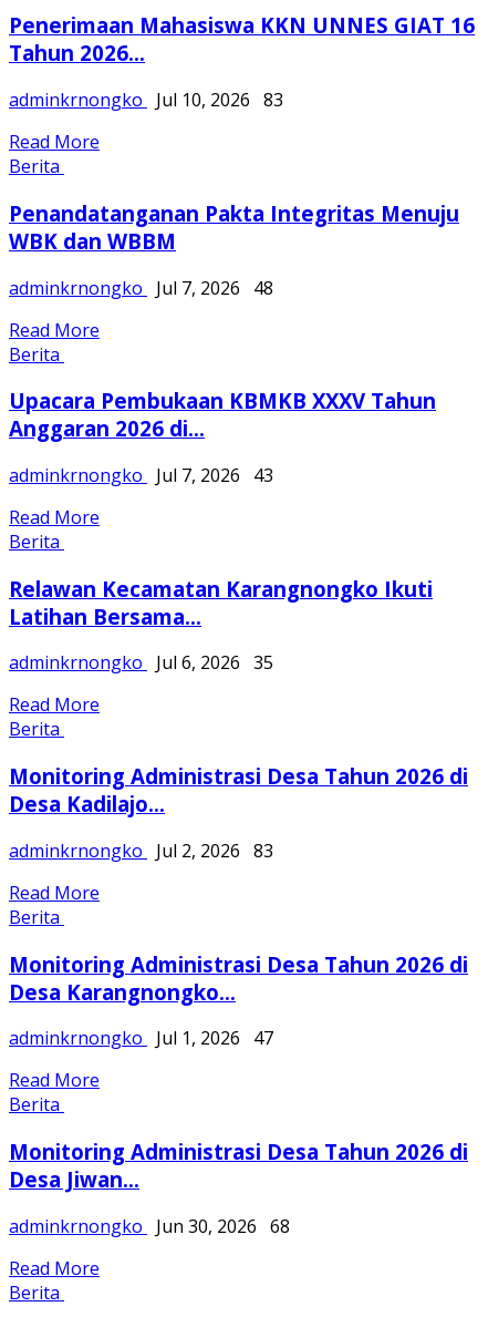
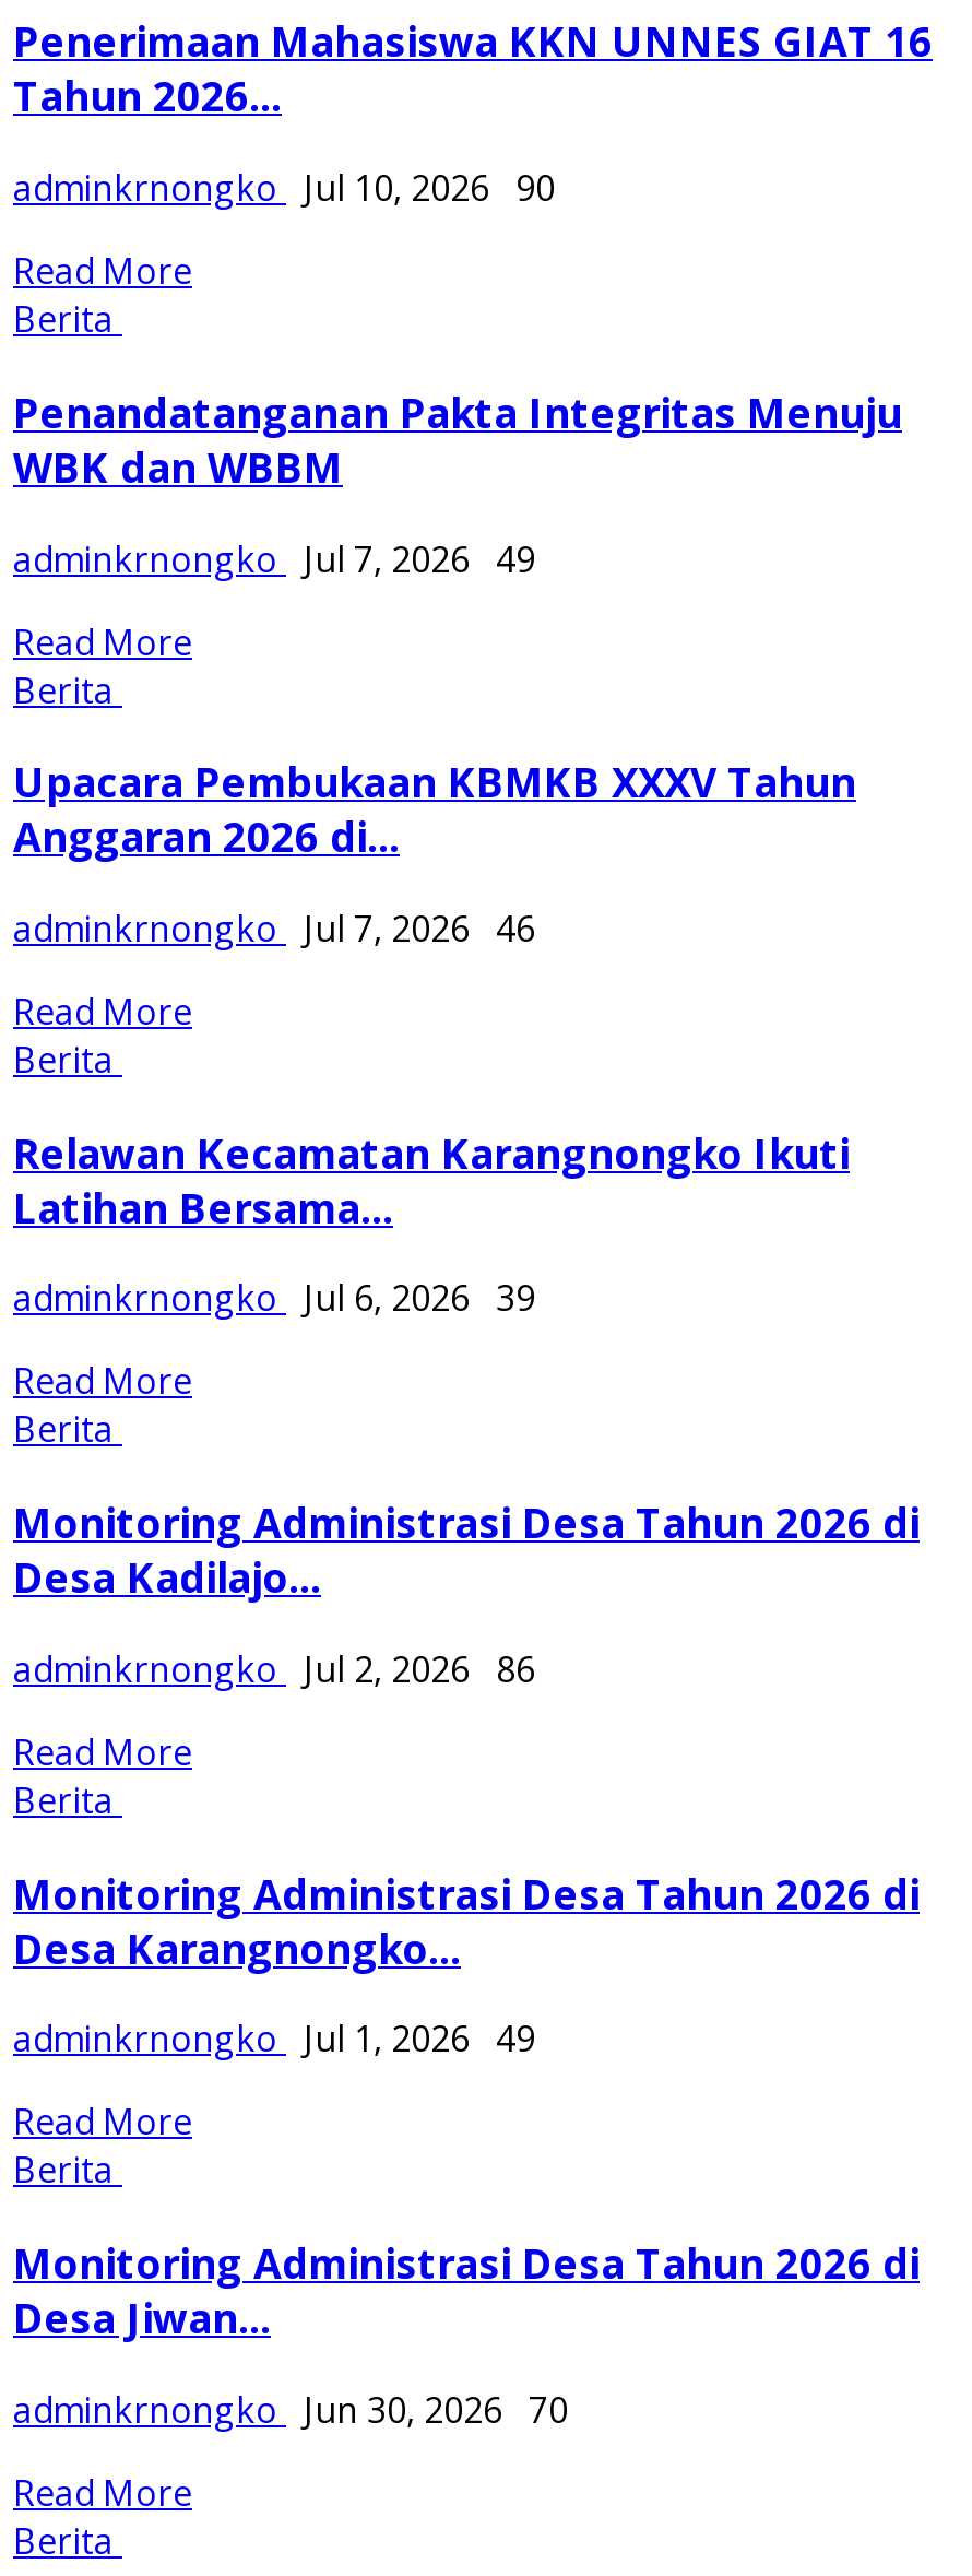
[9,88,283,112] adminkrnongko Jul 10, 2026 83 -> [13,164,555,212] adminkrnongko Jul 10, 2026 90
[9,275,273,300] adminkrnongko Jul 7, 2026 48 -> [13,534,535,582] adminkrnongko Jul 7, 2026 49
[9,463,273,487] adminkrnongko Jul 7, 2026 43 -> [13,905,535,953] adminkrnongko Jul 7, 2026 46
[9,651,273,675] adminkrnongko Jul 6, 2026 35 -> [13,1275,535,1323] adminkrnongko Jul 6, 2026 39
[9,838,273,863] adminkrnongko Jul 2, 2026 83 -> [13,1645,535,1693] adminkrnongko Jul 2, 2026 86
[9,1026,273,1050] adminkrnongko Jul 1, 2026 47 -> [13,2015,535,2063] adminkrnongko Jul 1, 2026 49
[9,1214,290,1238] adminkrnongko Jun 30, 2026 68 -> [13,2385,568,2434] adminkrnongko Jun 30, 2026 70

